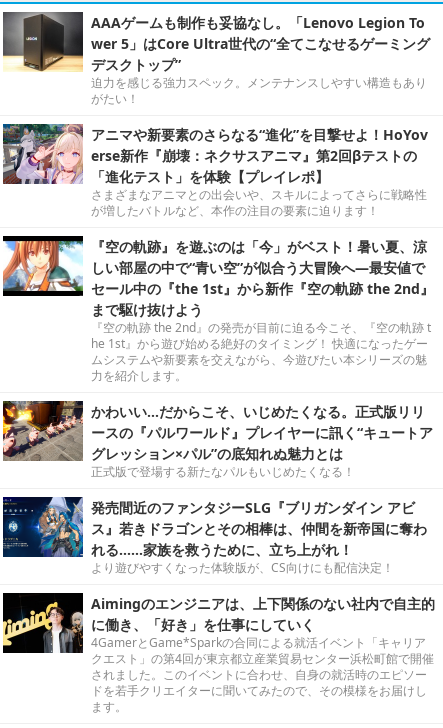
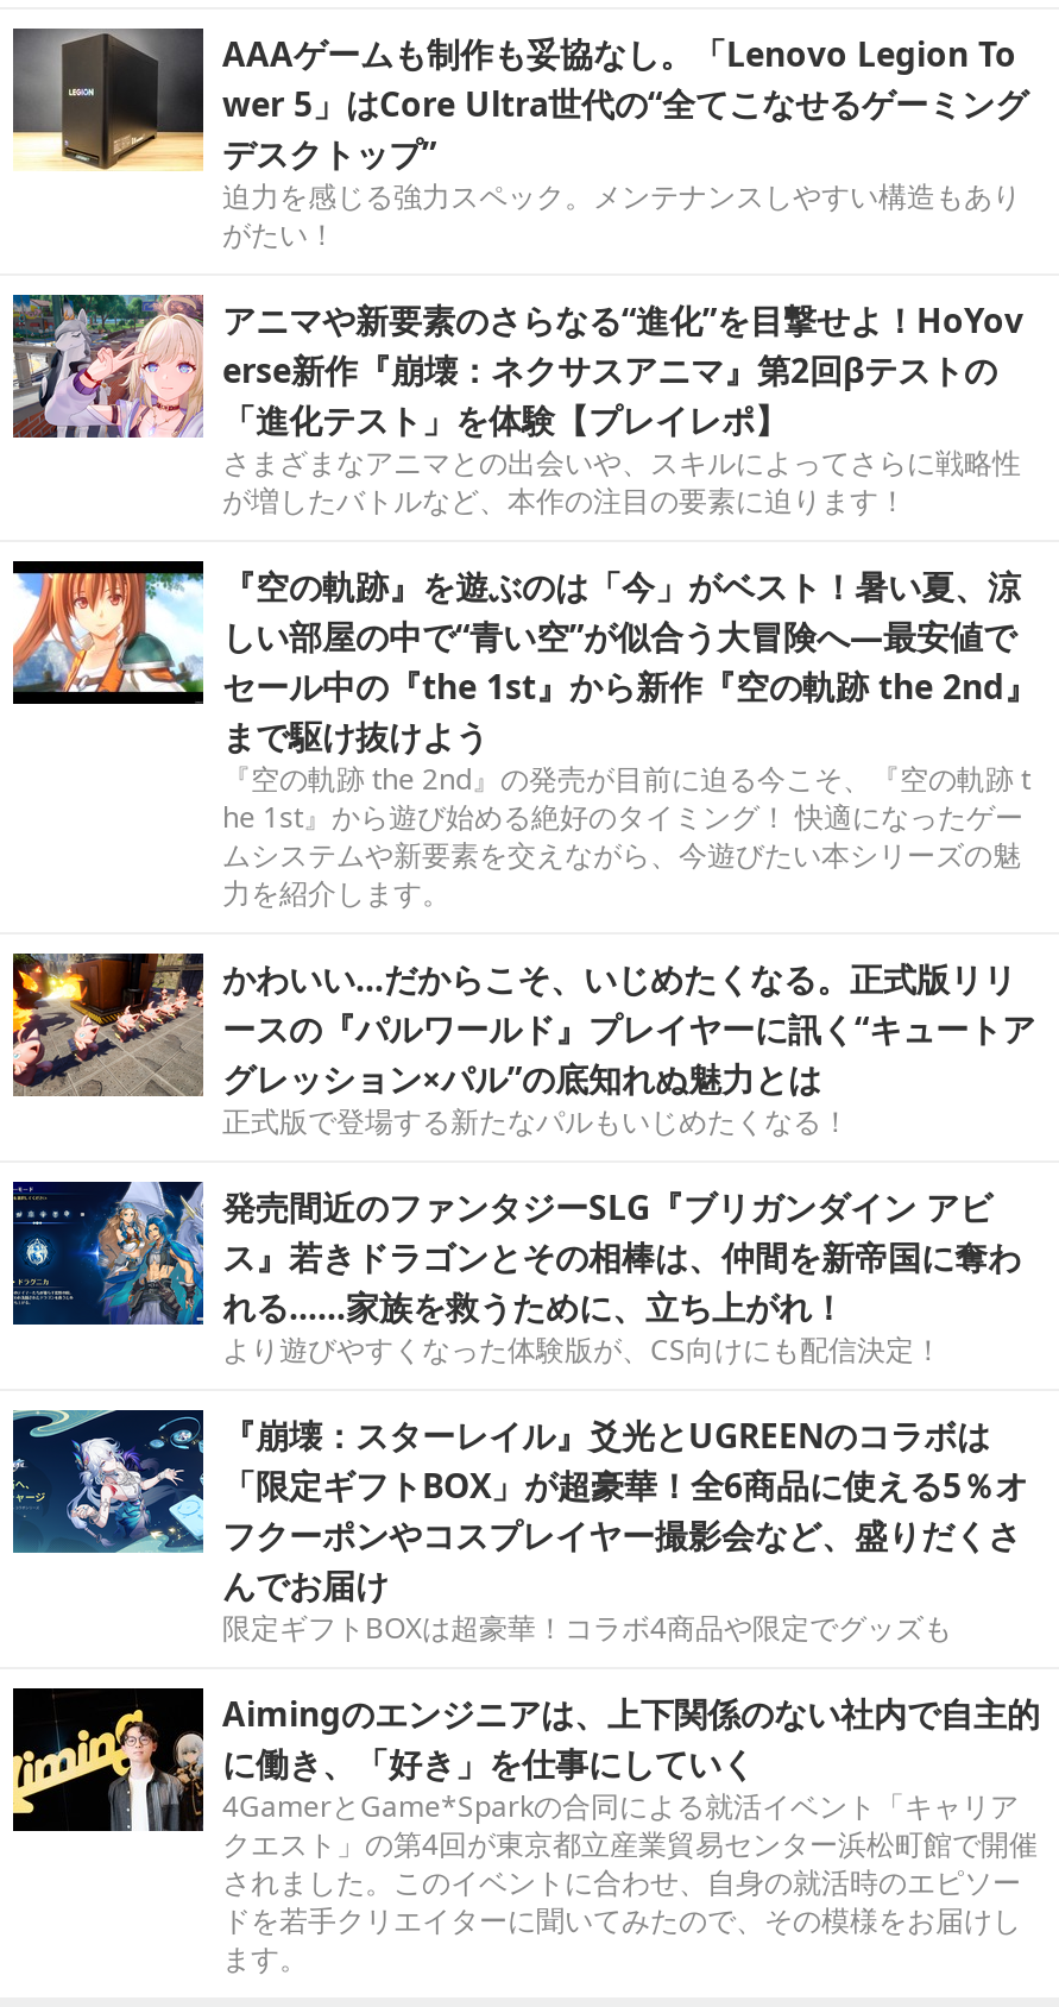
none -> [11,1408,1028,1648] [image] | 『崩壊：スターレイル』爻光とUGREENのコラボは | 「限定ギフトBOX」が超豪華！全6商品に使える5％オ | フクーポンやコスプレイヤー撮影会など、盛りだくさ | んでお届け | 限定ギフトBOXは超豪華！コラボ4商品や限定でグッズも

